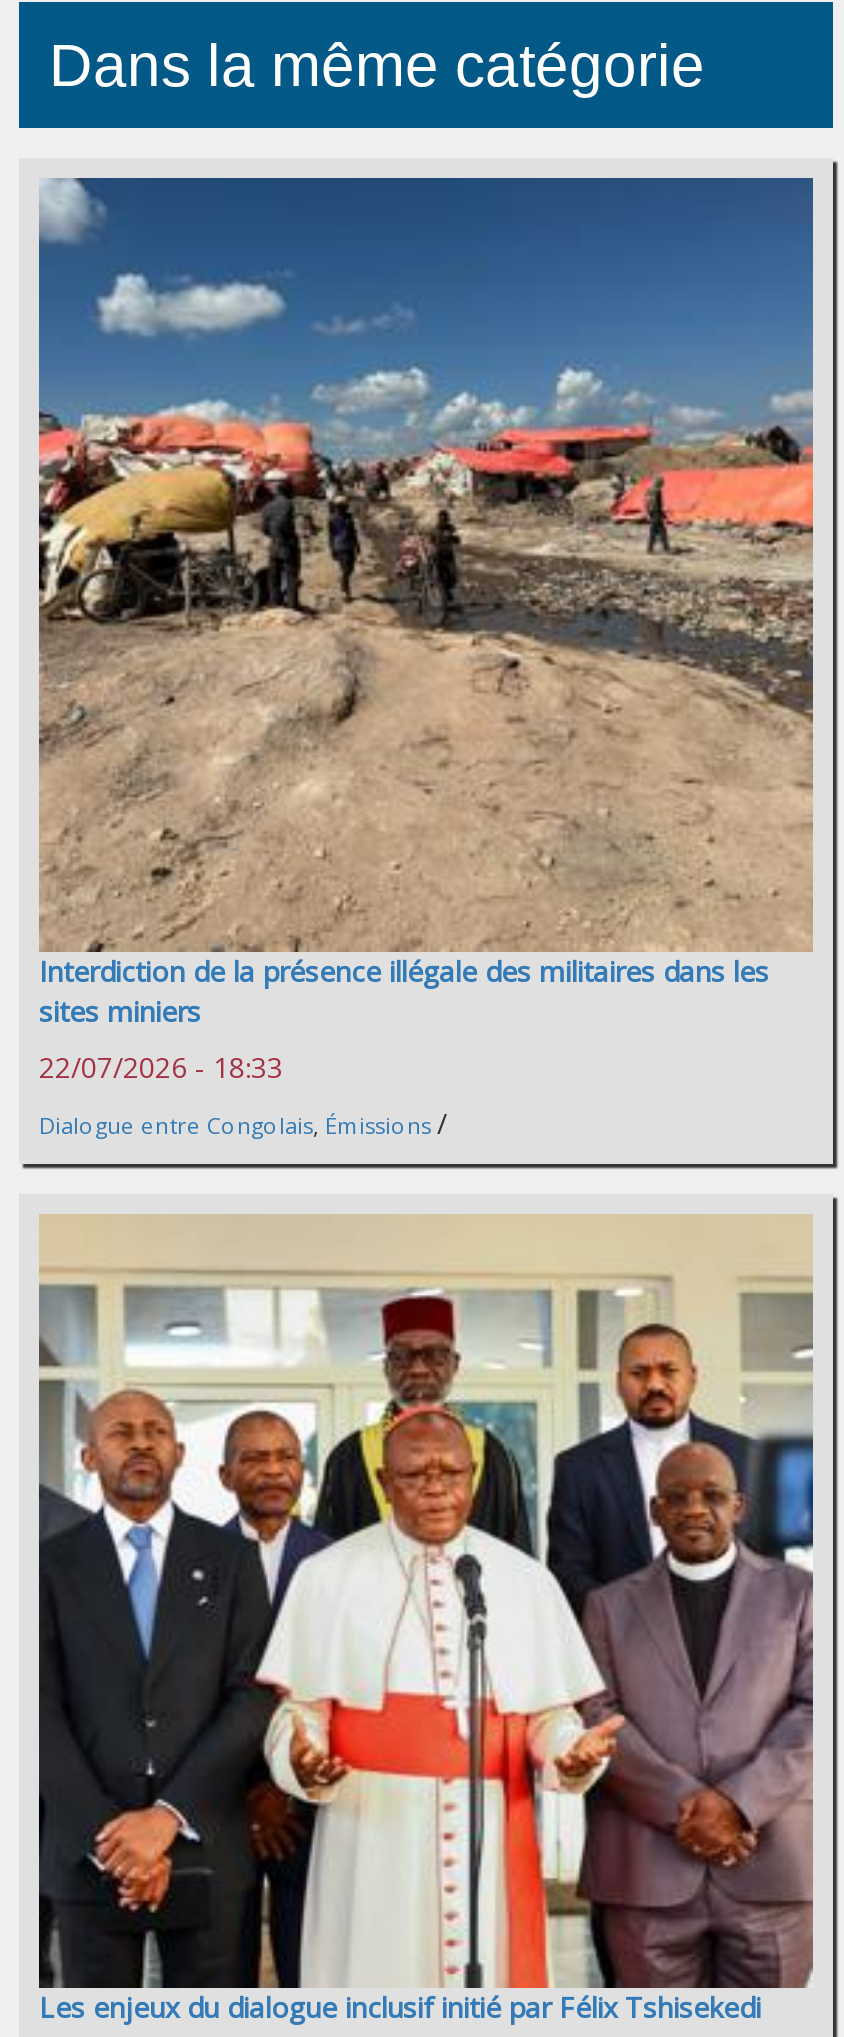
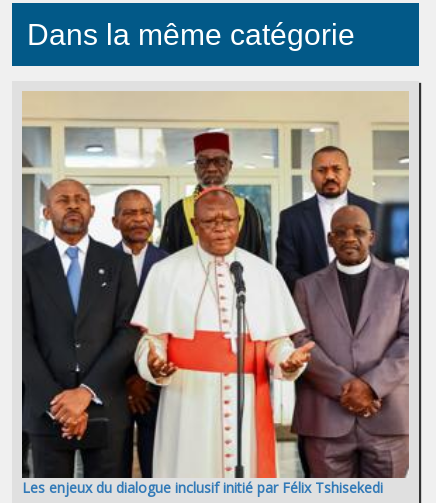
[37,176,815,1142] [image] | Interdiction de la présence illégale des militaires dans les | sites miniers | 22/07/2026 - 18:33 | Dialogue entre Congolais, Émissions / -> none

